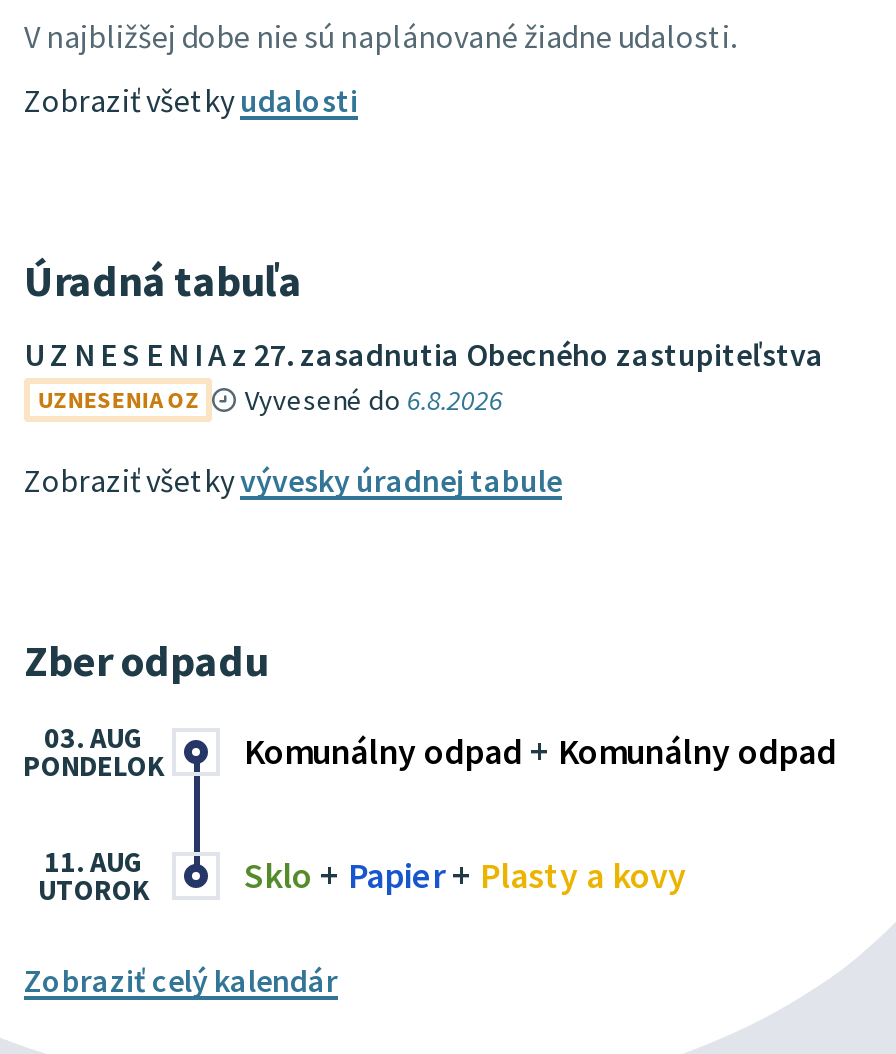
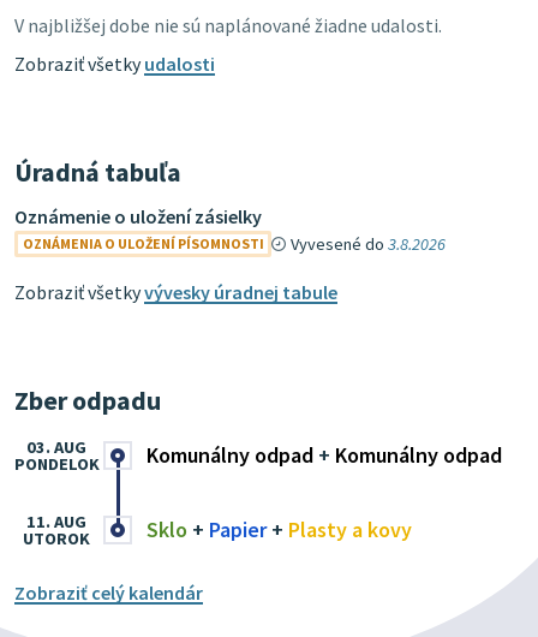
[24,333,824,417] U Z N E S E N I A z 27. zasadnutia Obecného zastupiteľstva | UZNESENIA OZ | Vyvesené do 6.8.2026 -> [14,204,446,254] Oznámenie o uložení zásielky | OZNÁMENIA O ULOŽENÍ PÍSOMNOSTI | Vyvesené do 3.8.2026

